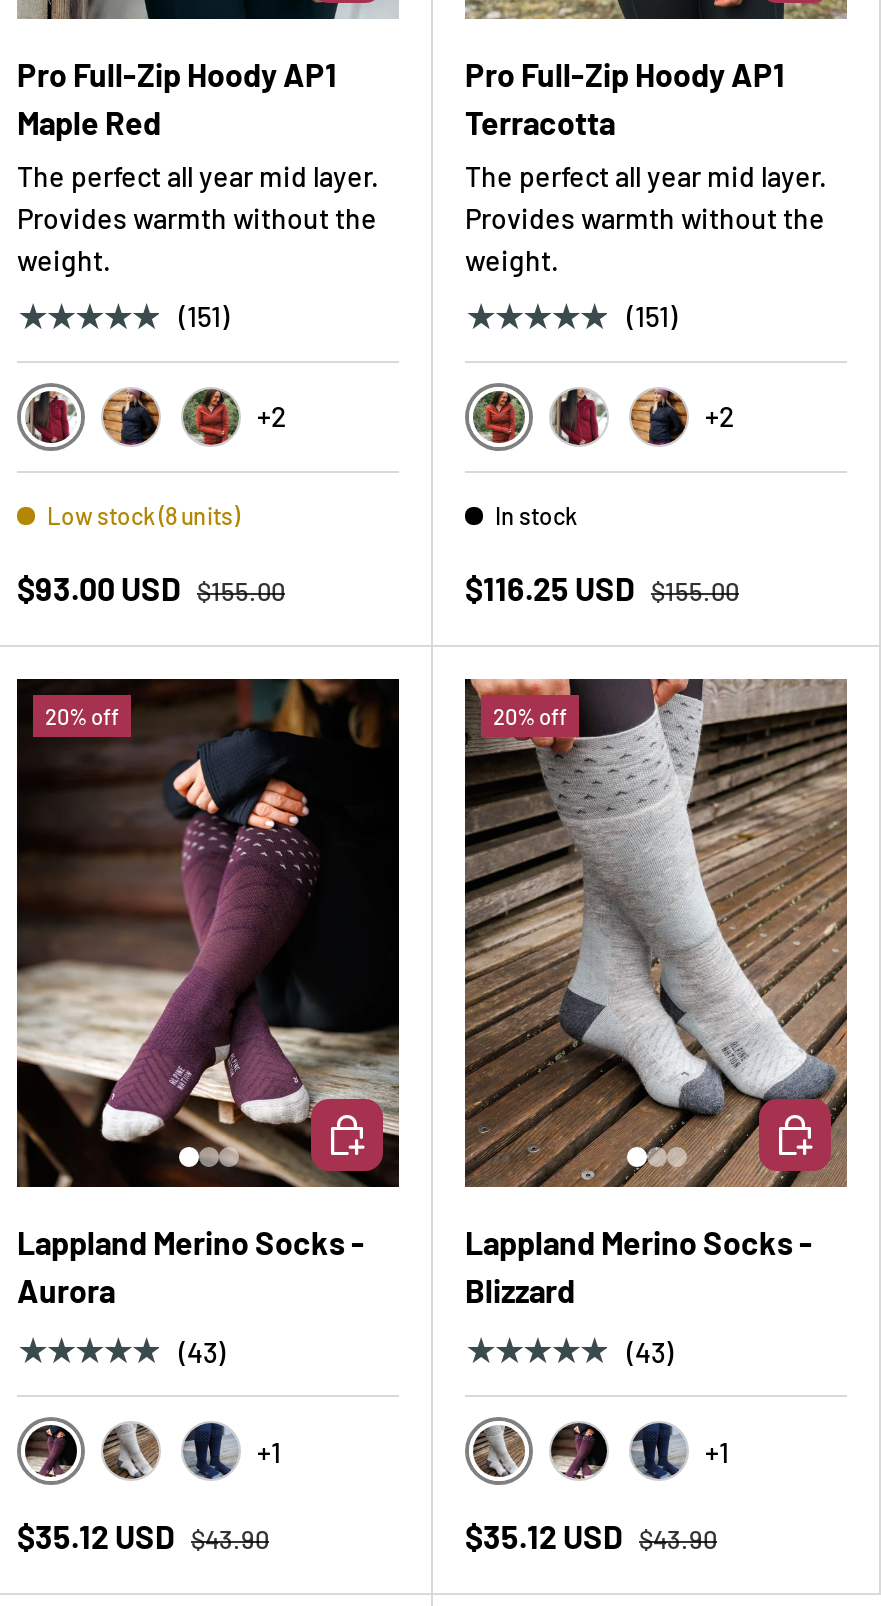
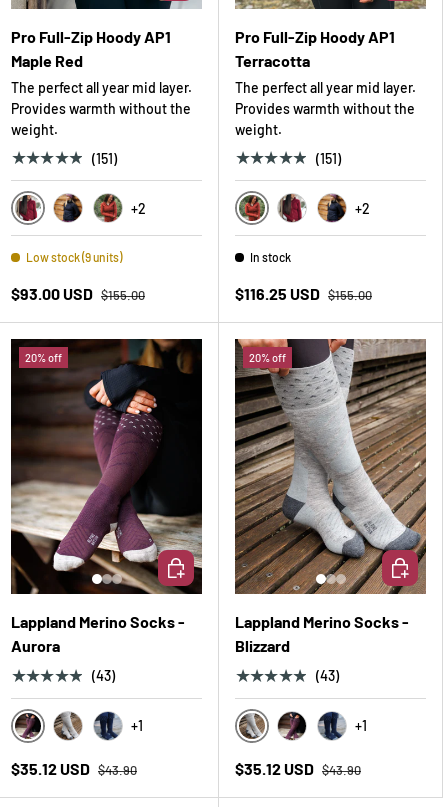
[47,500,239,528] Low stock (8 units) -> [26,250,122,264] Low stock (9 units)

